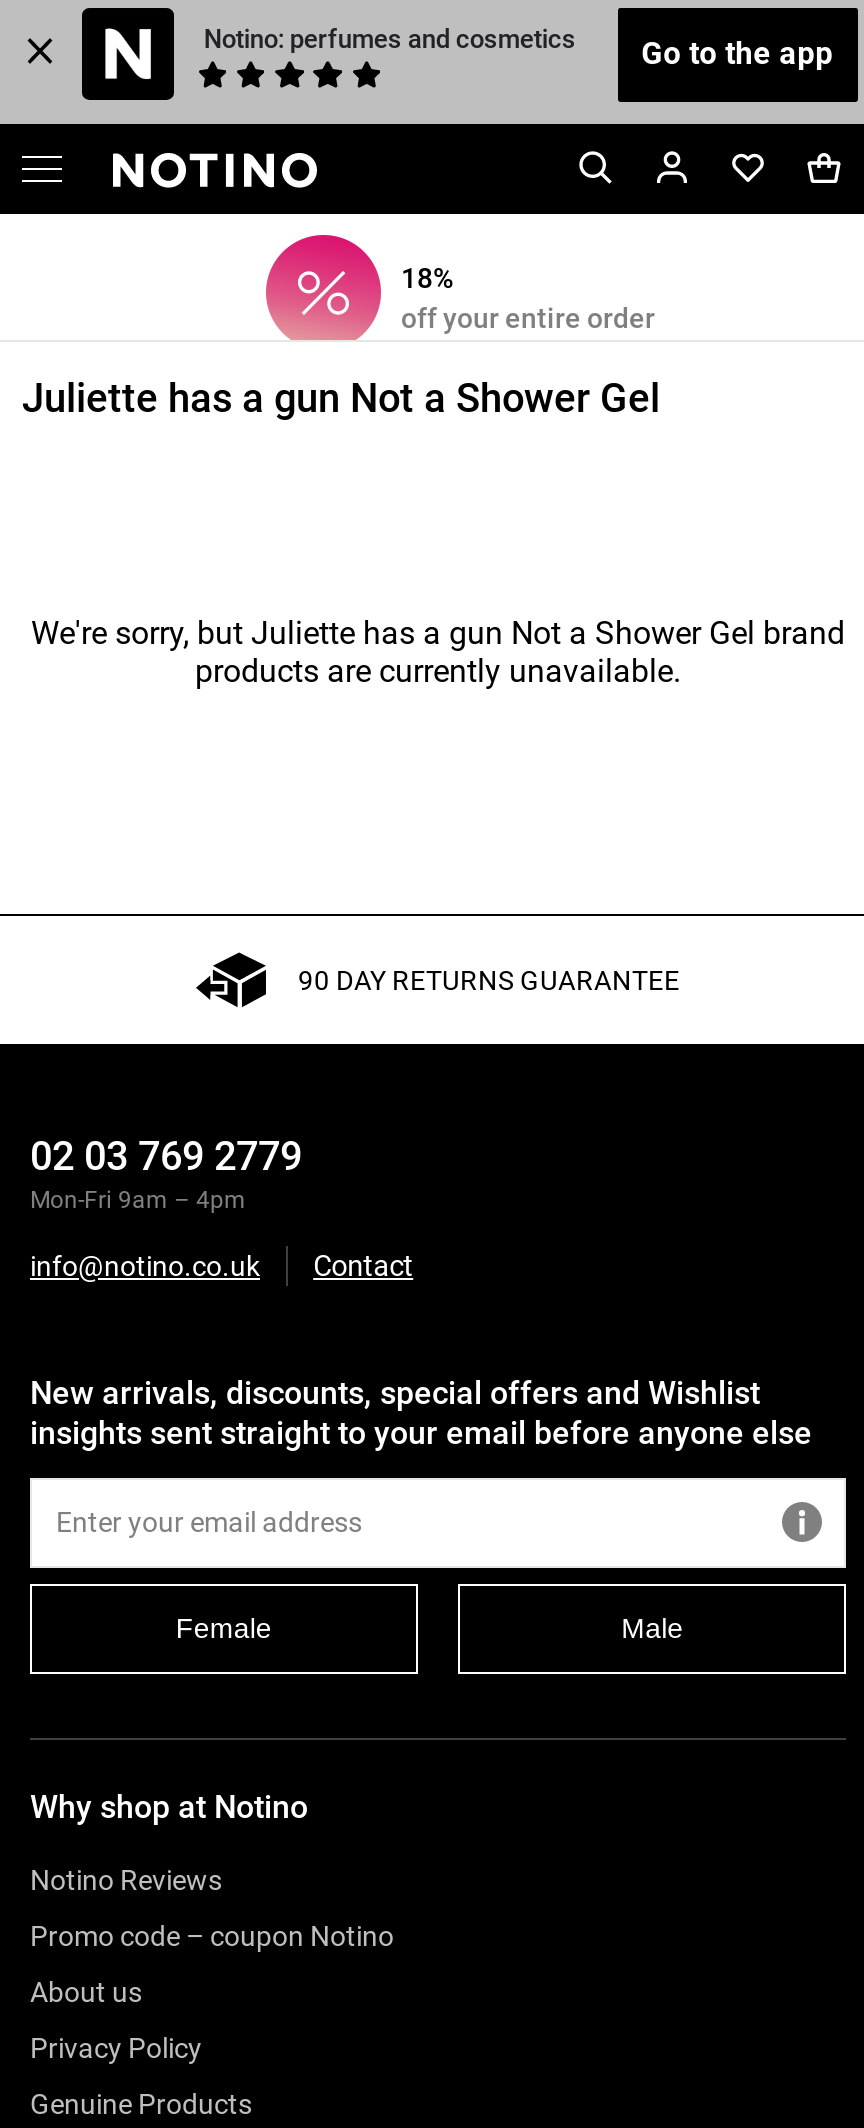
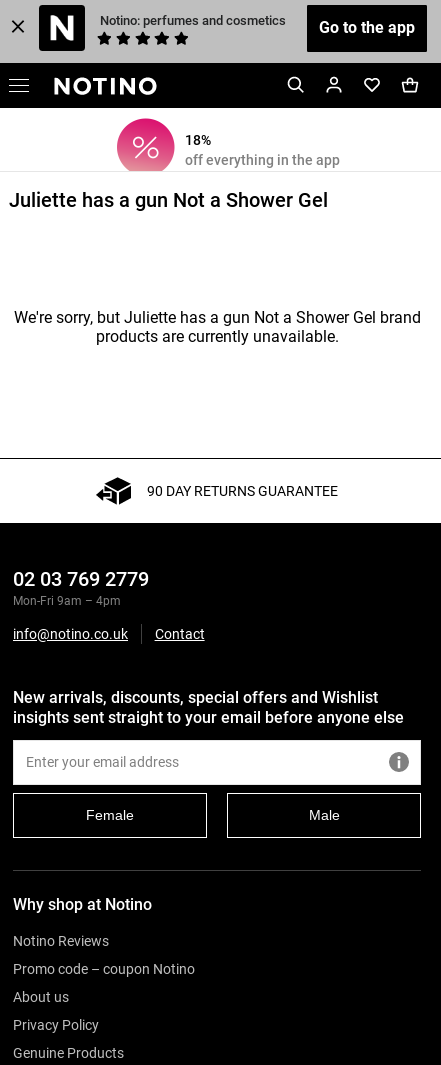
[238,232,655,342] [image] | off your entire order -> [116,117,339,172] [image] | off everything in the app

